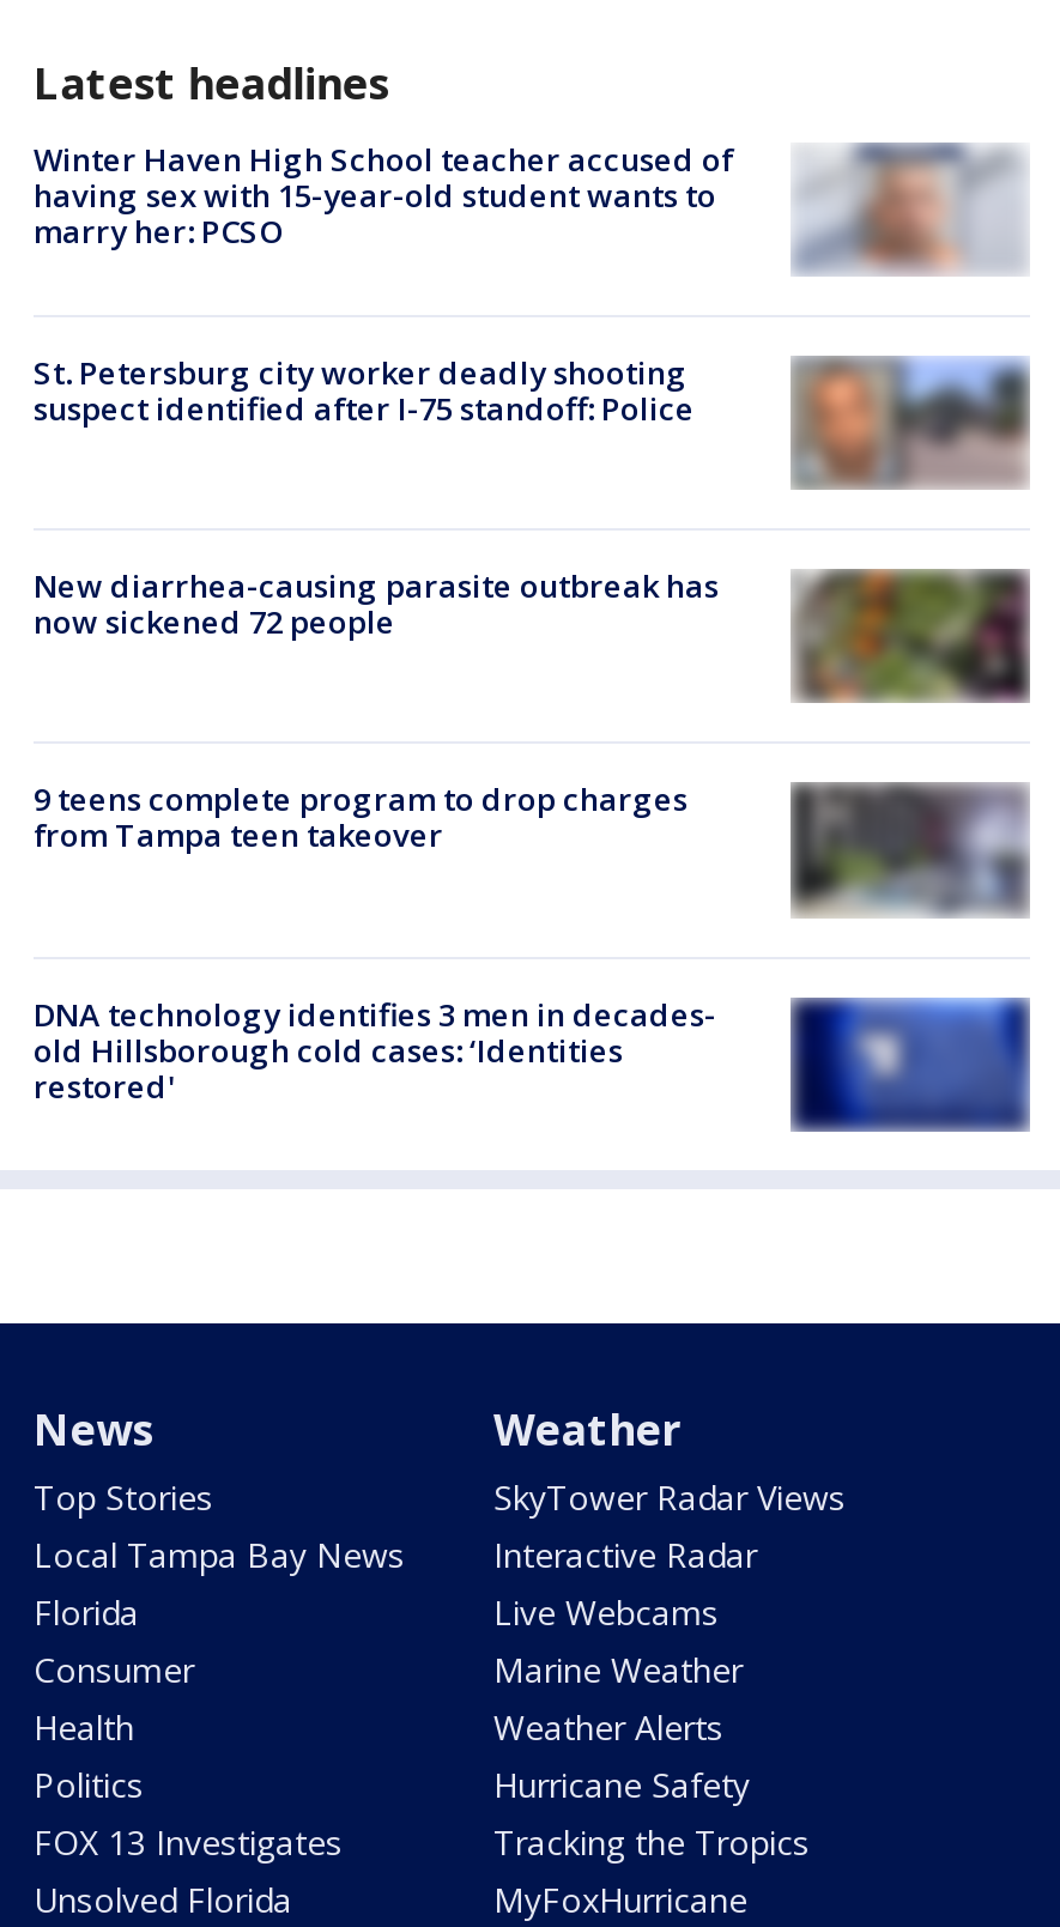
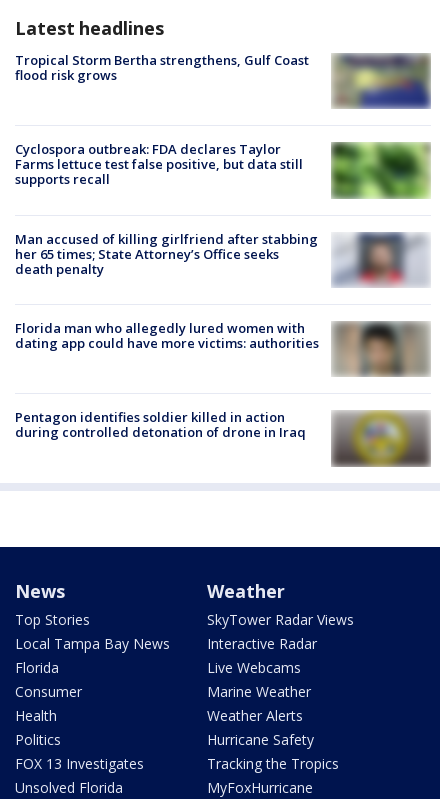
[34,137,1028,273] [image] | Winter Haven High School teacher accused of | having sex with 15-year-old student wants to | marry her: PCSO -> [15,51,431,109] [image] | Tropical Storm Bertha strengthens, Gulf Coast | flood risk grows
[34,351,695,430] St. Petersburg city worker deadly shooting | suspect identified after I-75 standoff: Police -> [15,140,303,188] Cyclospora outbreak: FDA declares Taylor | Farms lettuce test false positive, but data still | supports recall
[793,357,1030,489] [image] -> [332,142,431,199] [image]
[34,565,1030,702] [image] | New diarrhea-causing parasite outbreak has | now sickened 72 people -> [15,230,430,287] [image] | Man accused of killing girlfriend after stabbing | her 65 times; State Attorney’s Office seeks | death penalty
[34,778,688,857] 9 teens complete program to drop charges | from Tampa teen takeover -> [15,319,319,352] Florida man who allegedly lured women with | dating app could have more victims: authorities
[791,783,1028,915] [image] -> [332,322,429,377] [image]
[34,992,1030,1131] [image] | DNA technology identifies 3 men in decades- | old Hillsborough cold cases: ‘Identities | restored' -> [15,408,431,467] [image] | Pentagon identifies soldier killed in action | during controlled detonation of drone in Iraq

